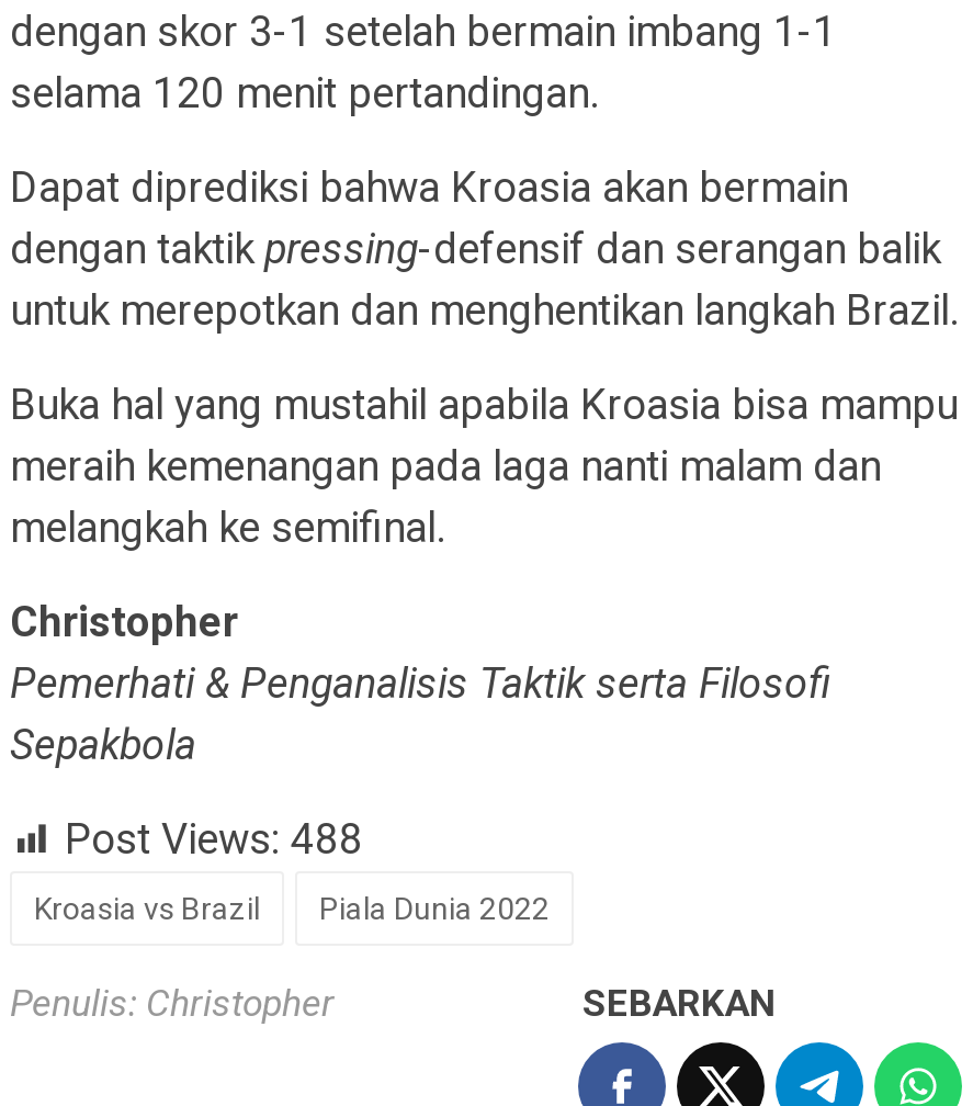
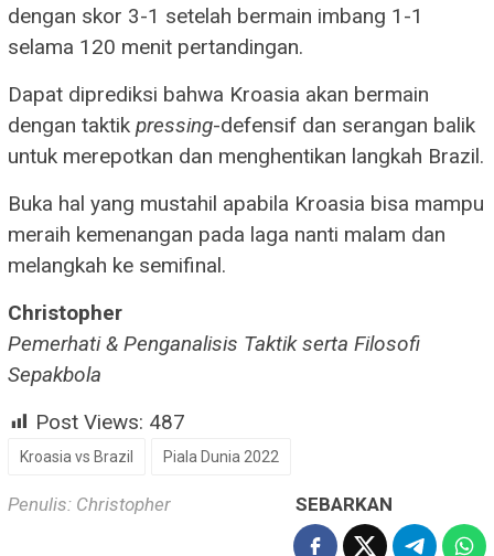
[65,814,363,865] Post Views: 488 -> [35,409,185,435] Post Views: 487

